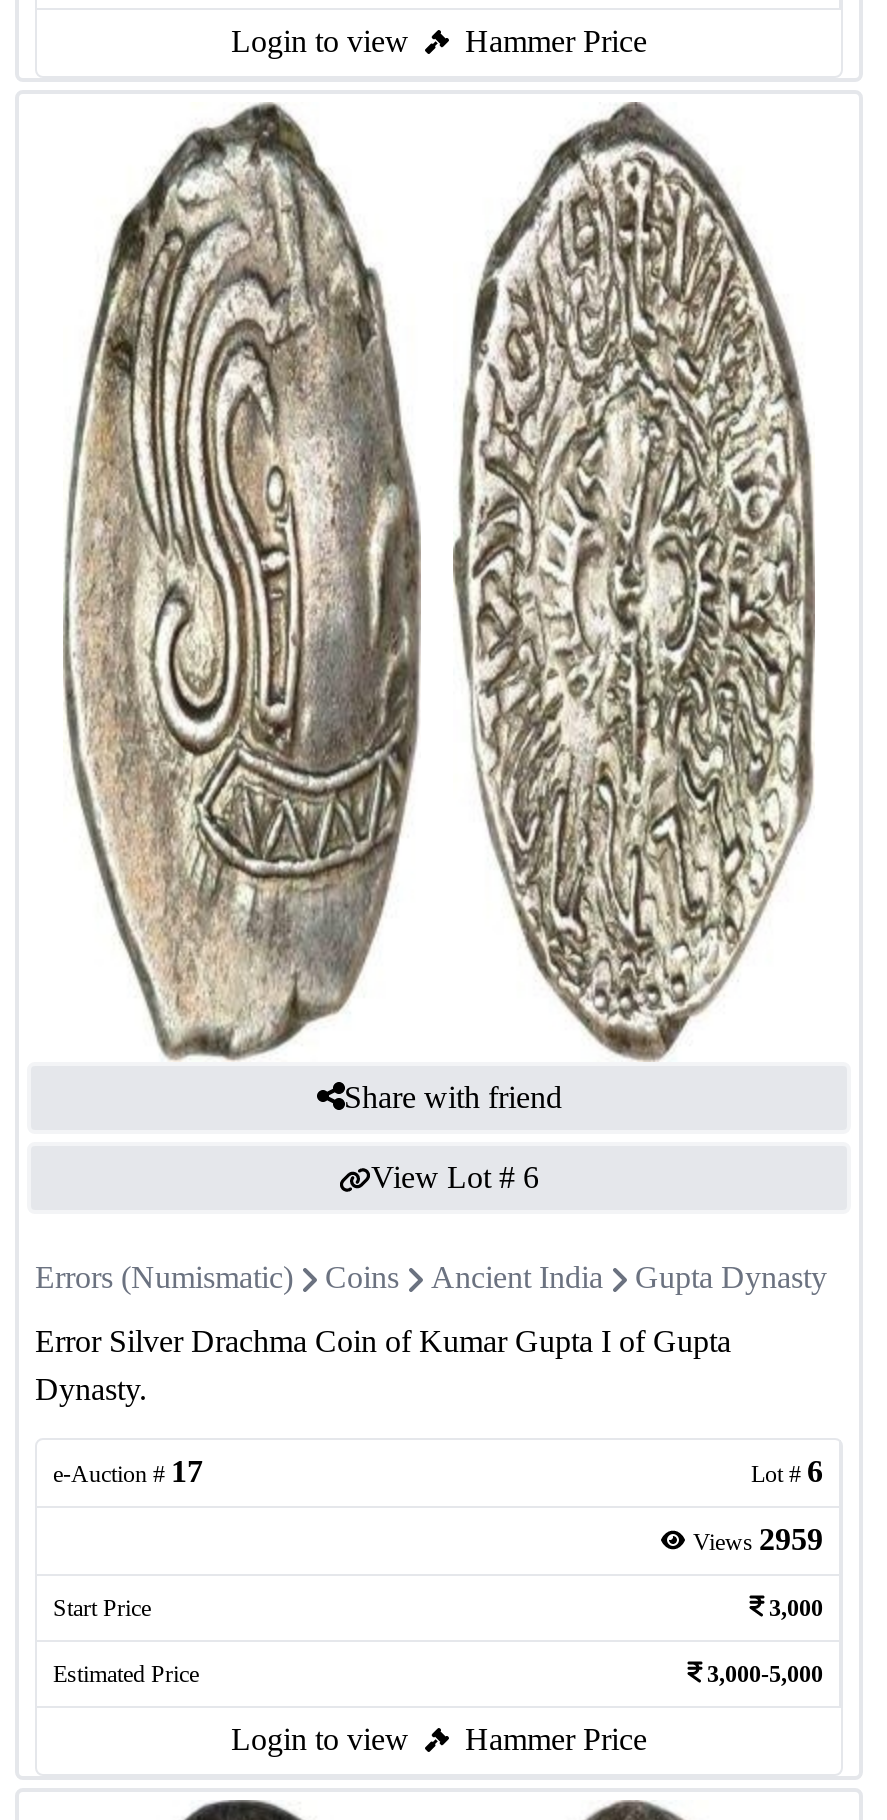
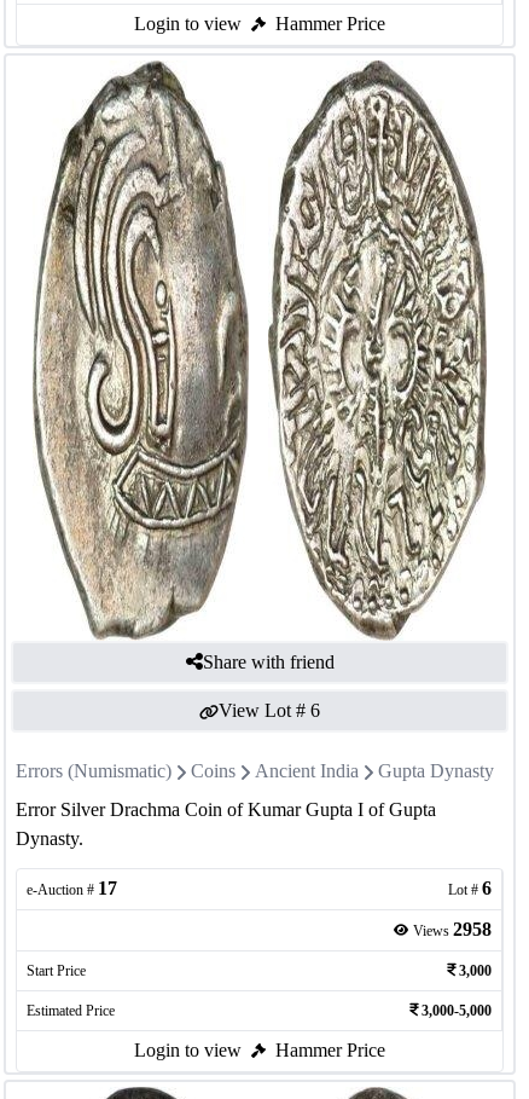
[693,1522,823,1556] Views 2959 -> [413,919,492,940] Views 2958

